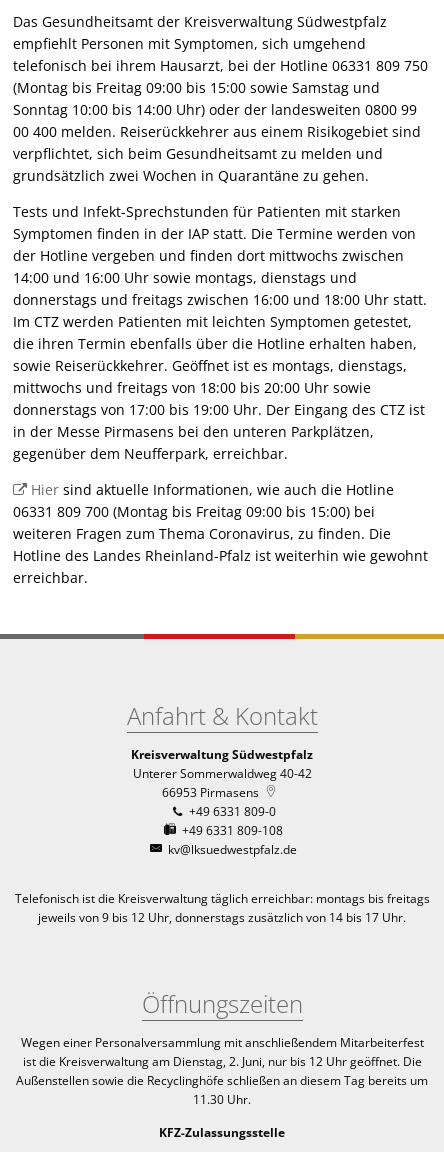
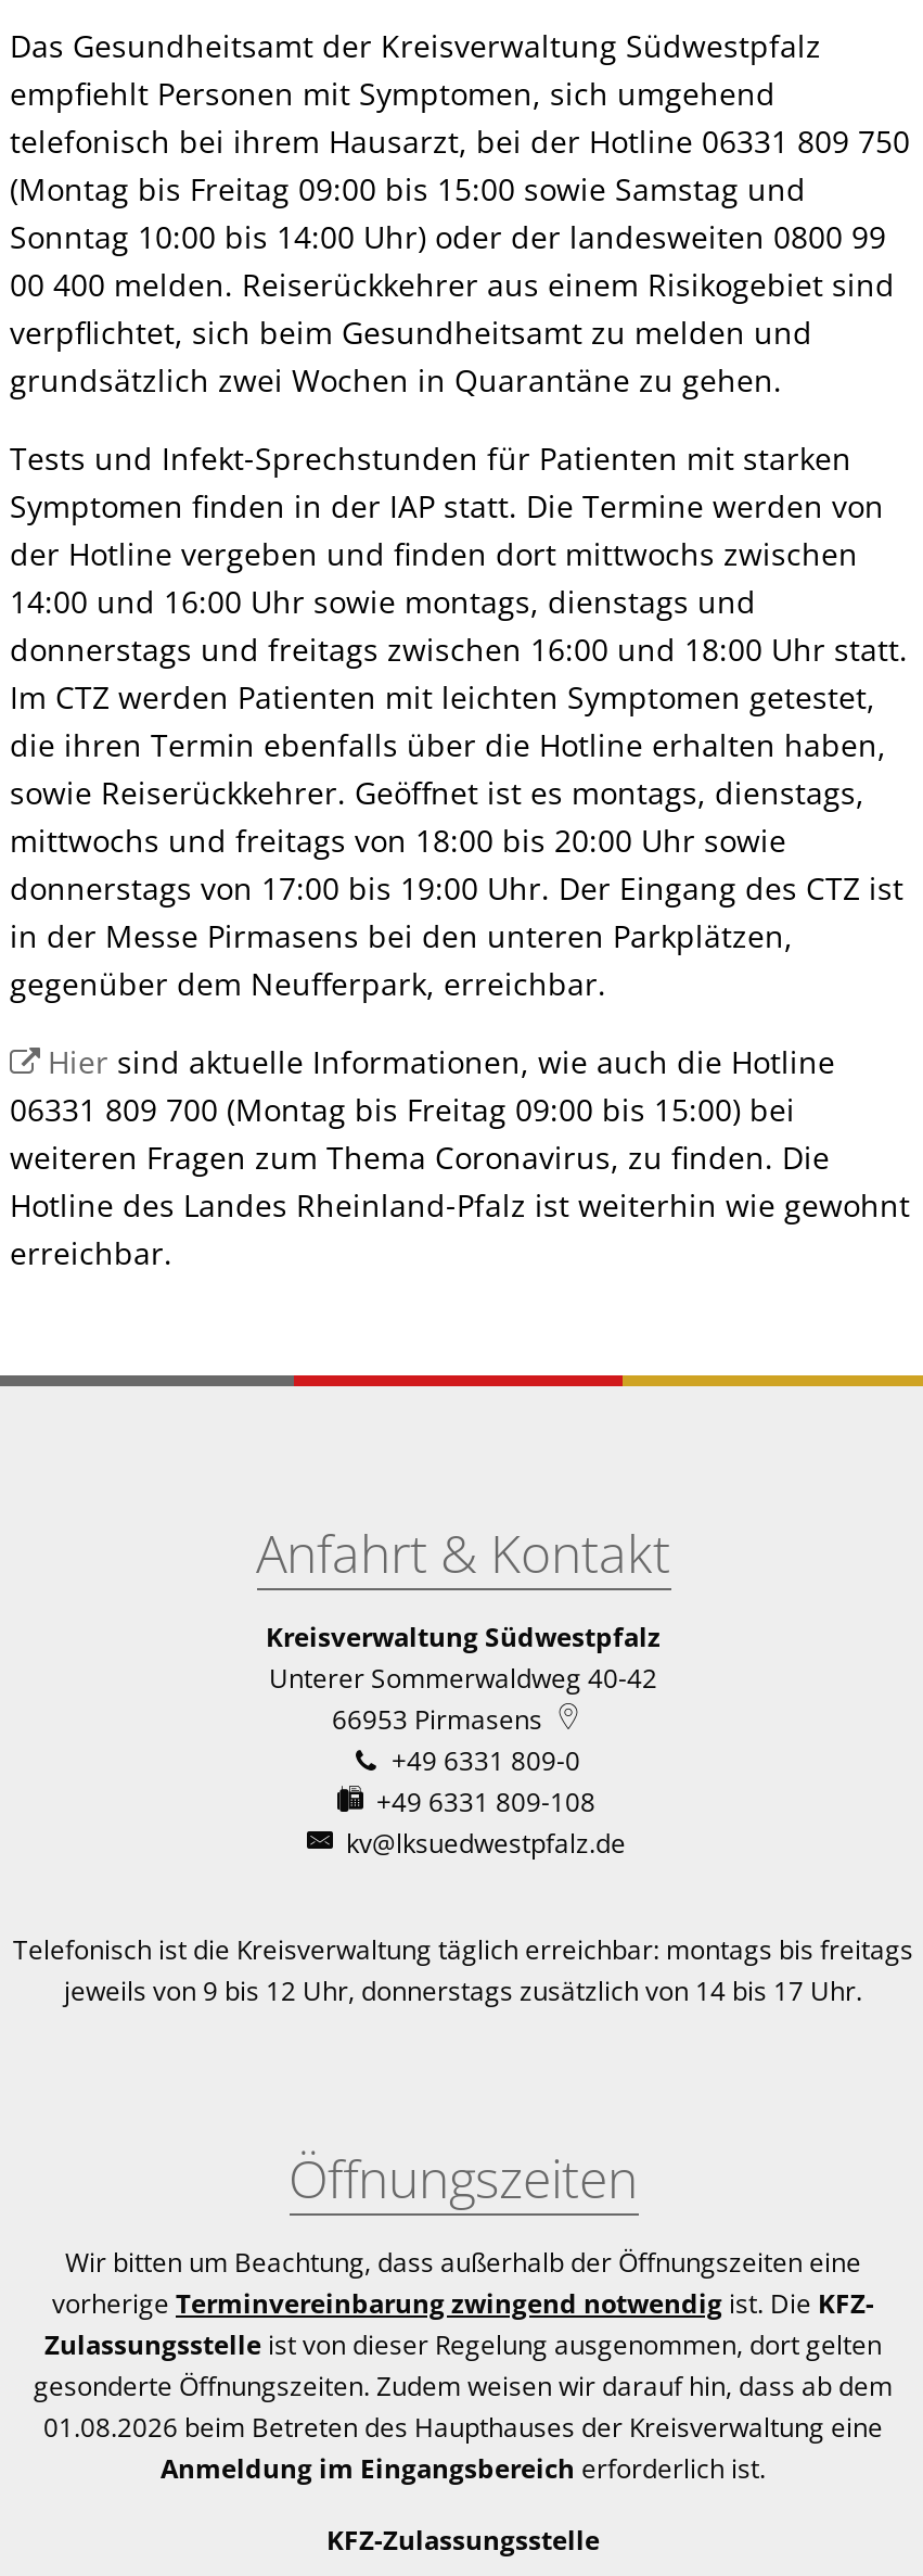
[16,1033,428,1107] Wegen einer Personalversammlung mit anschließendem Mitarbeiterfest | ist die Kreisverwaltung am Dienstag, 2. Juni, nur bis 12 Uhr geöffnet. Die | Außenstellen sowie die Recyclinghöfe schließen an diesem Tag bereits um | 11.30 Uhr. -> [34,2243,893,2486] Wir bitten um Beachtung, dass außerhalb der Öffnungszeiten eine | vorherige Terminvereinbarung zwingend notwendig ist. Die KFZ- | Zulassungsstelle ist von dieser Regelung ausgenommen, dort gelten | gesonderte Öffnungszeiten. Zudem weisen wir darauf hin, dass ab dem | 01.08.2026 beim Betreten des Haupthauses der Kreisverwaltung eine | Anmeldung im Eingangsbereich erforderlich ist.

